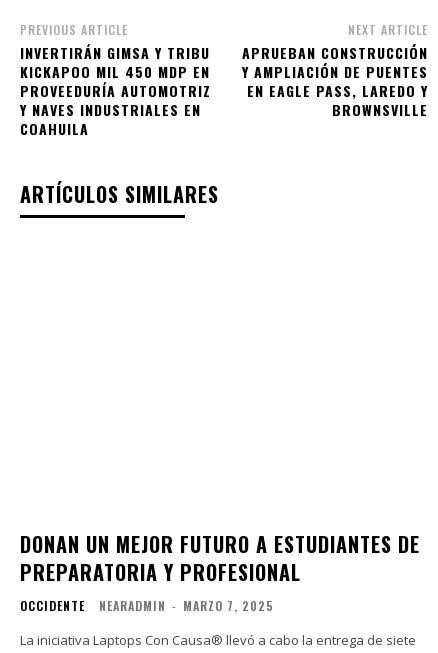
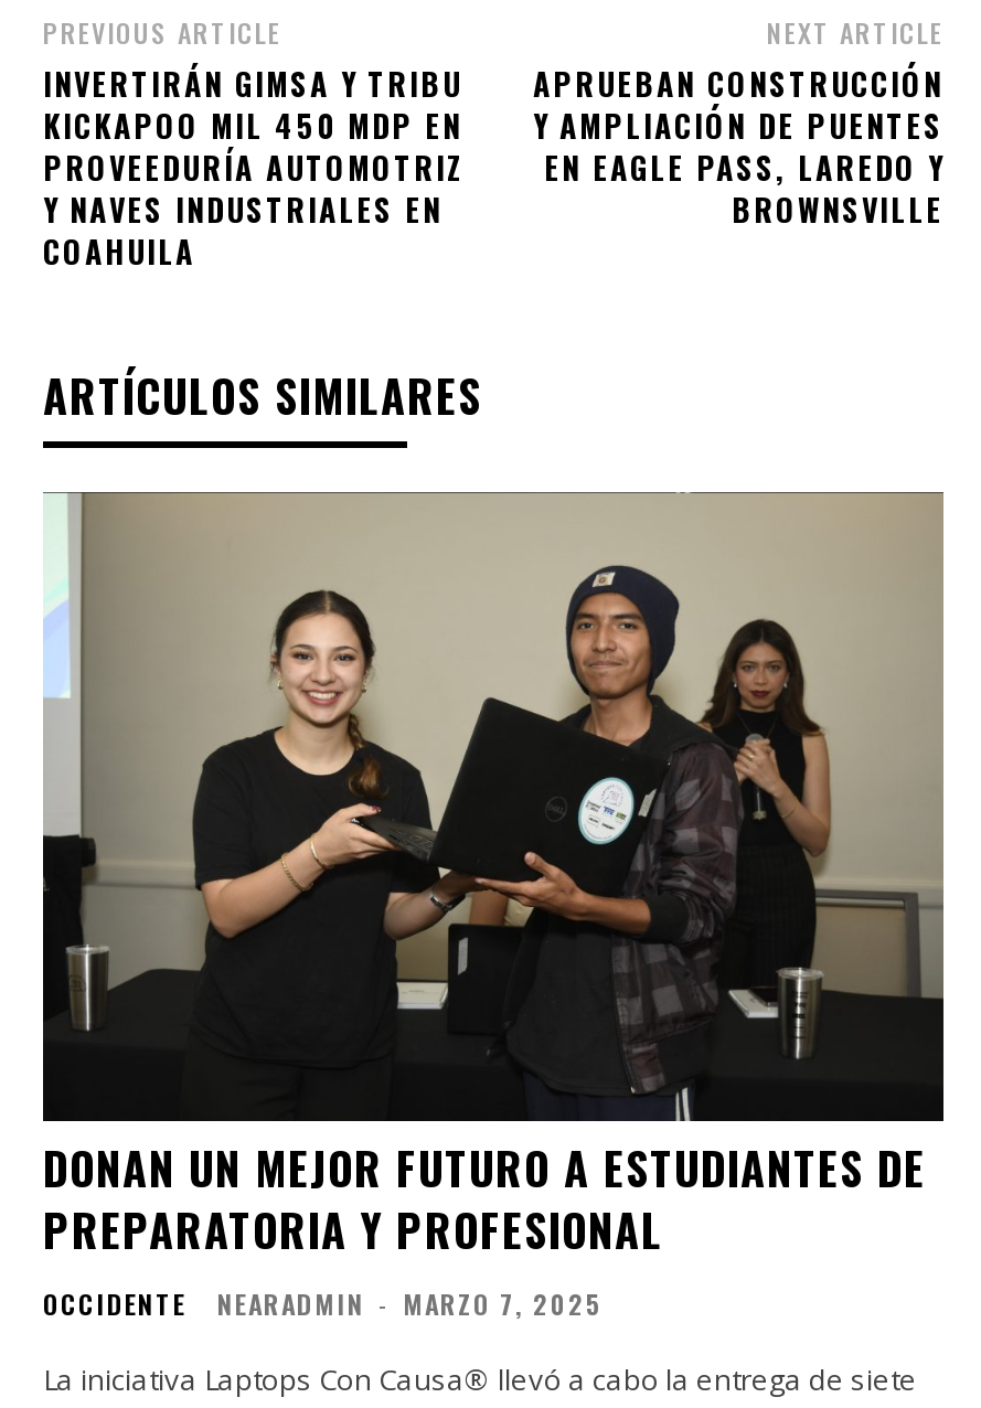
none -> [41,490,946,1123] [image]

